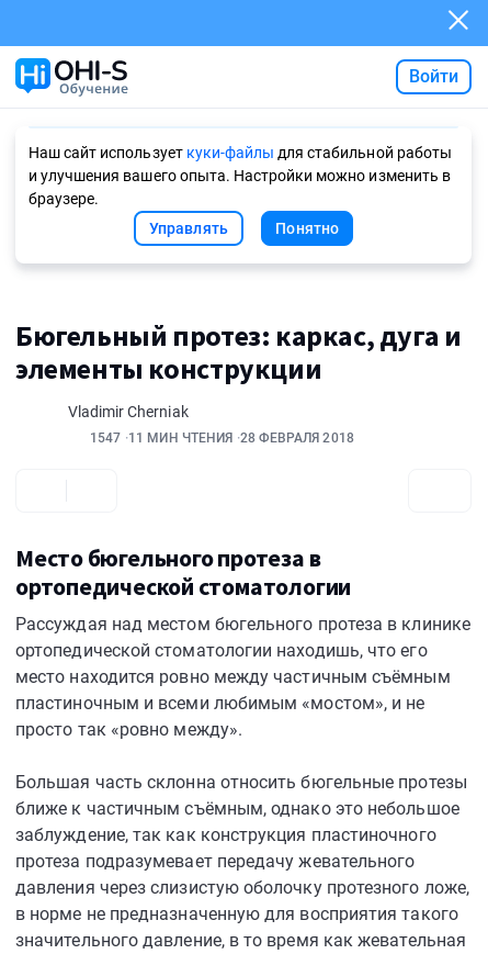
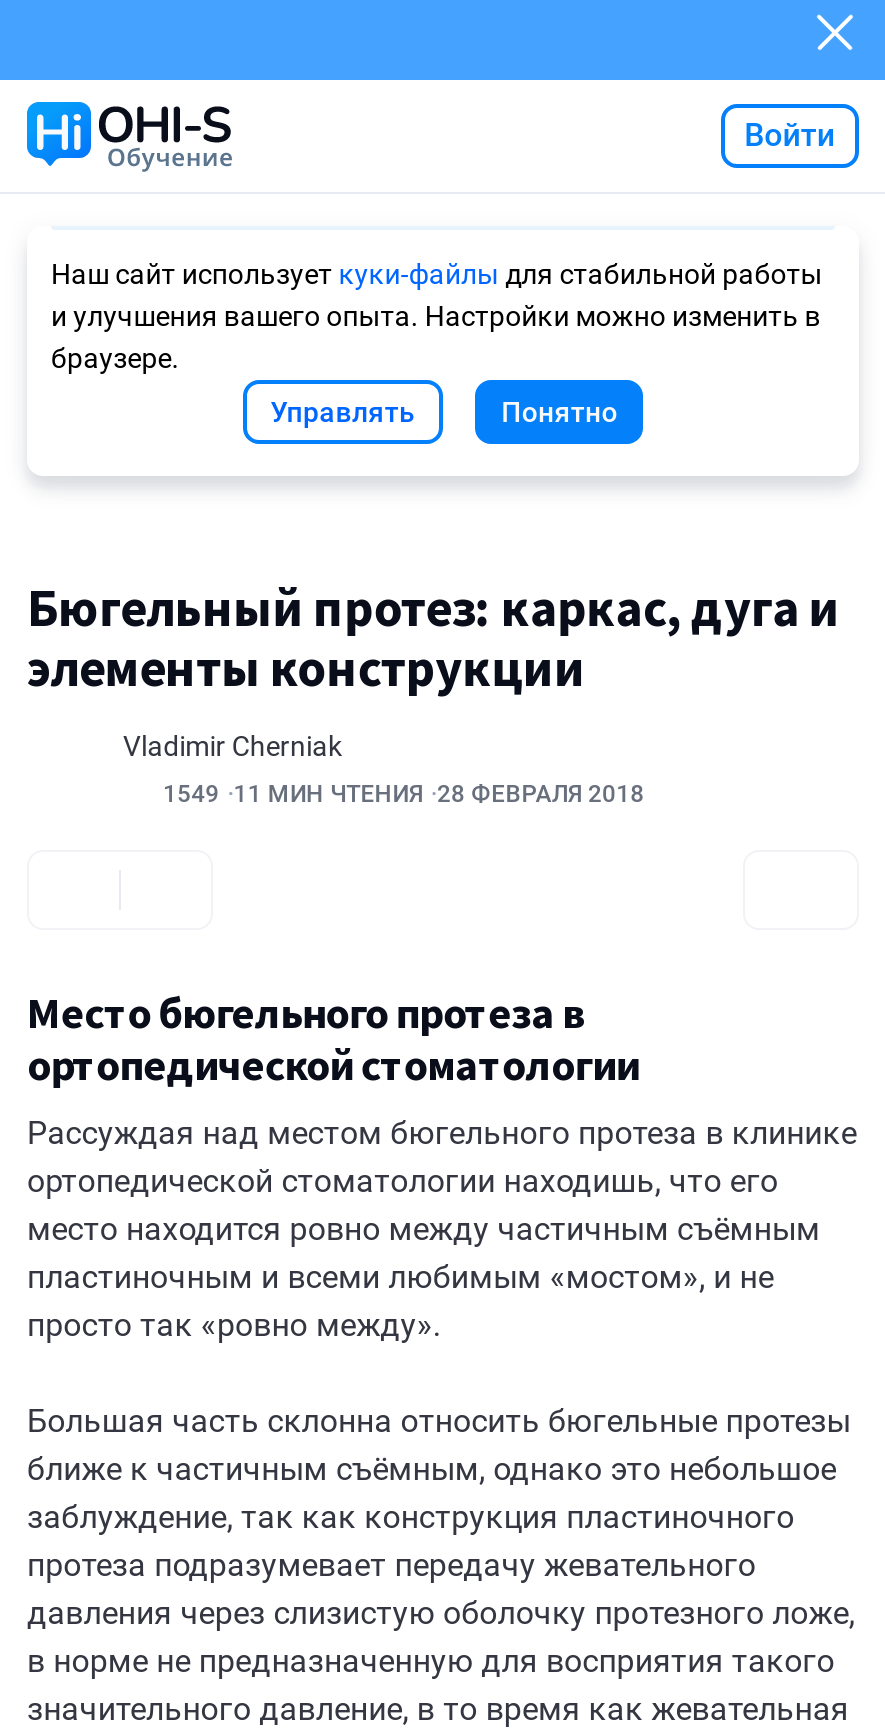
[90,430,354,446] 1547 11 МИН ЧТЕНИЯ 28 ФЕВРАЛЯ 2018 -> [163,780,644,808] 1549 11 МИН ЧТЕНИЯ 28 ФЕВРАЛЯ 2018

